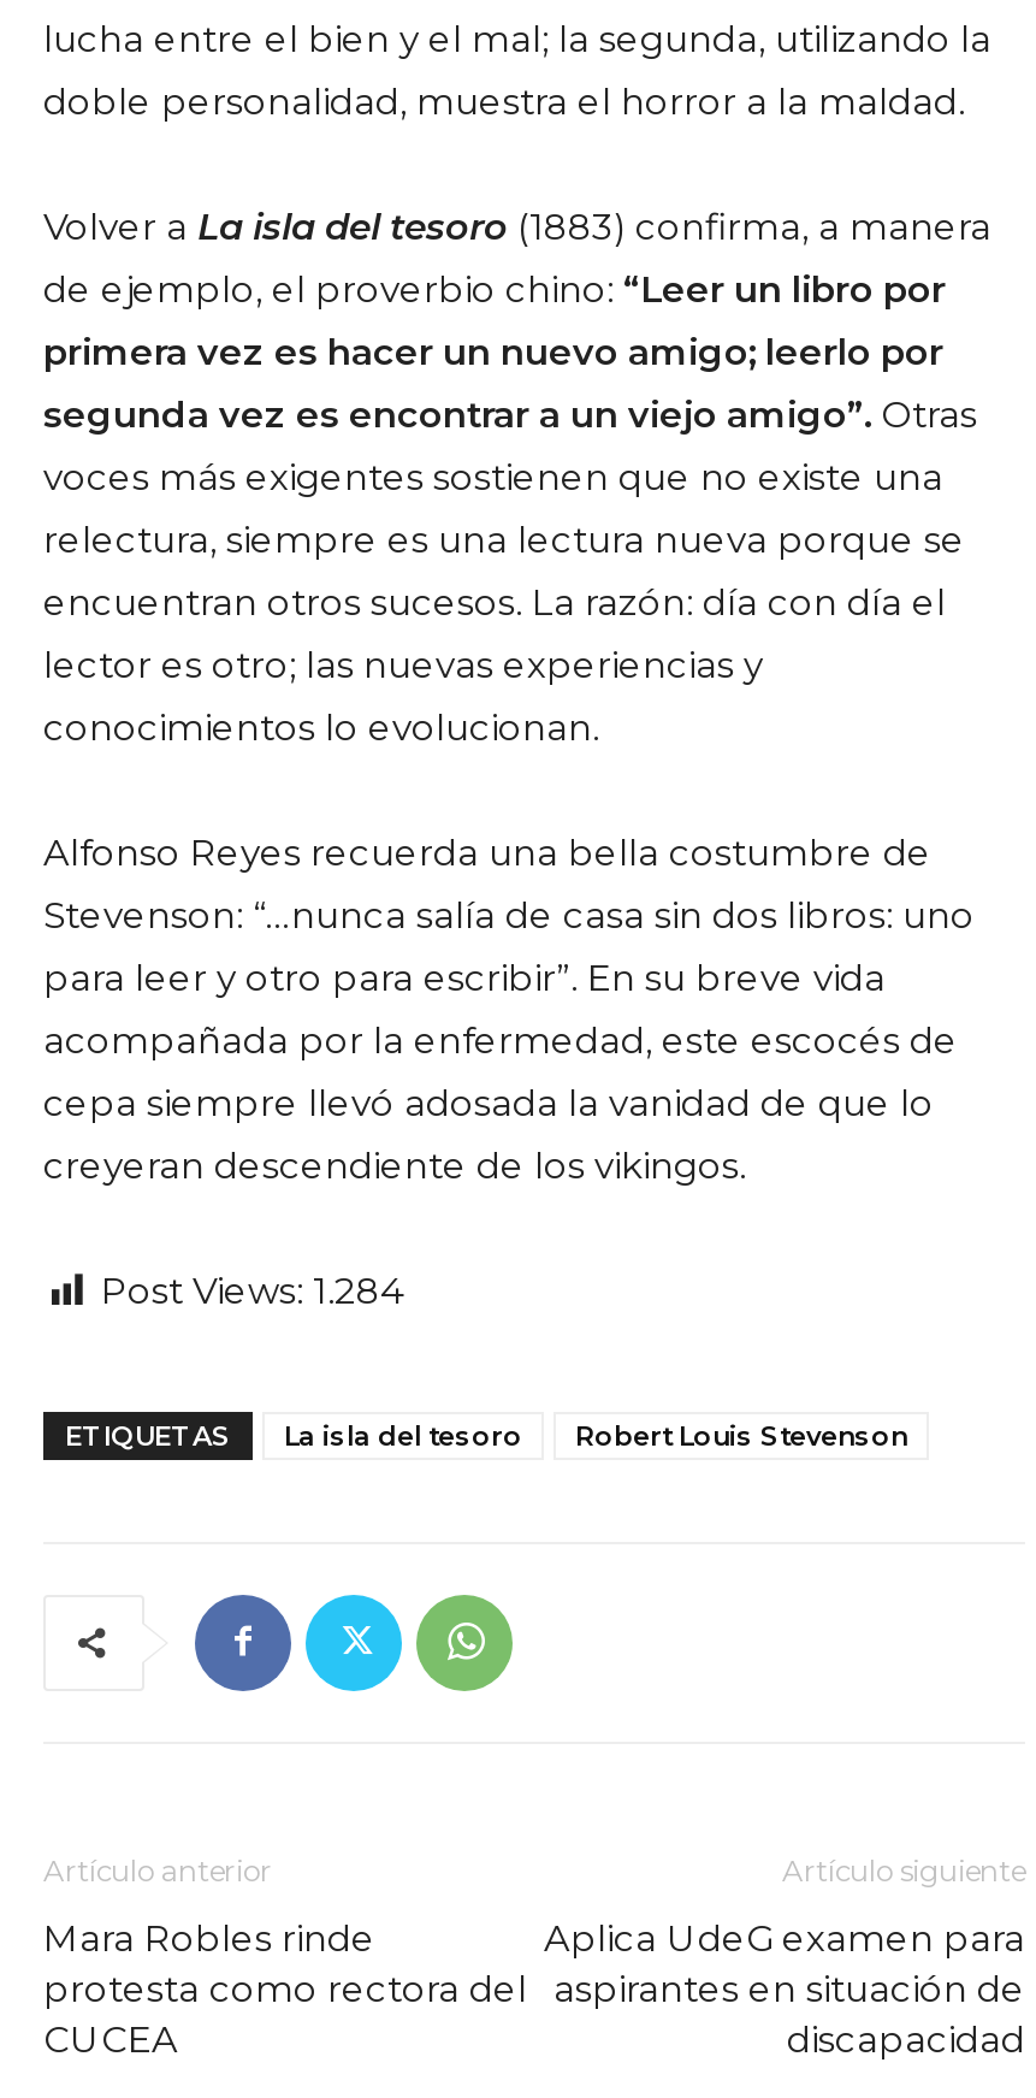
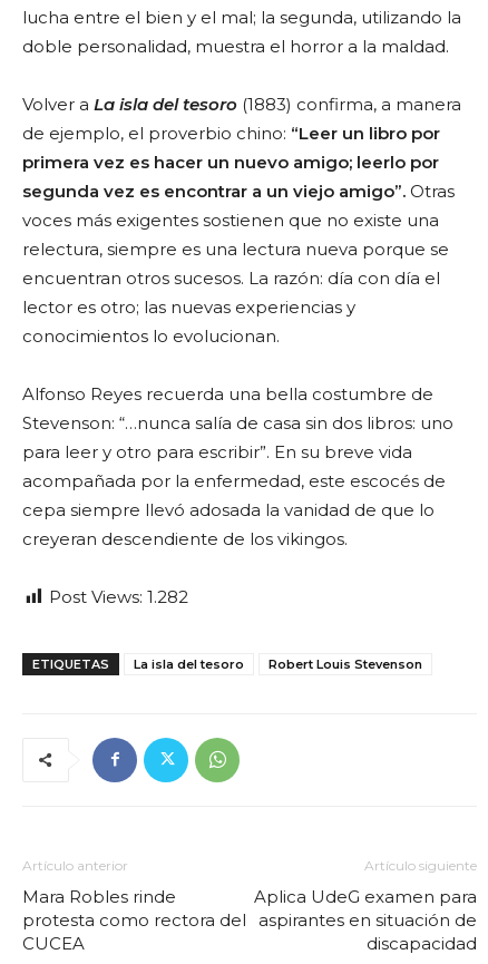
[101,1266,404,1312] Post Views: 1.284 -> [49,586,188,607] Post Views: 1.282

